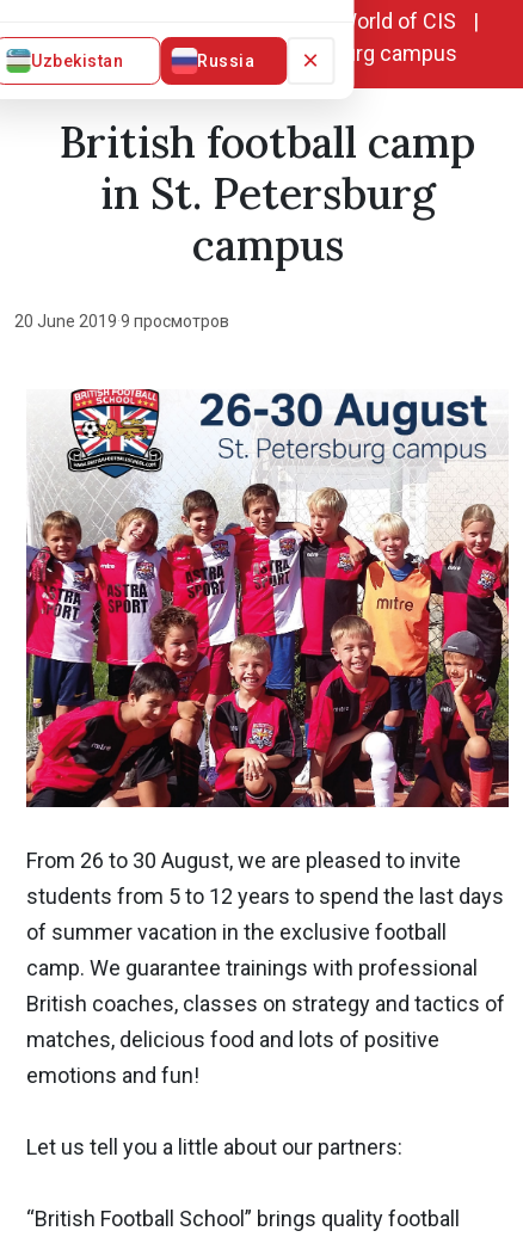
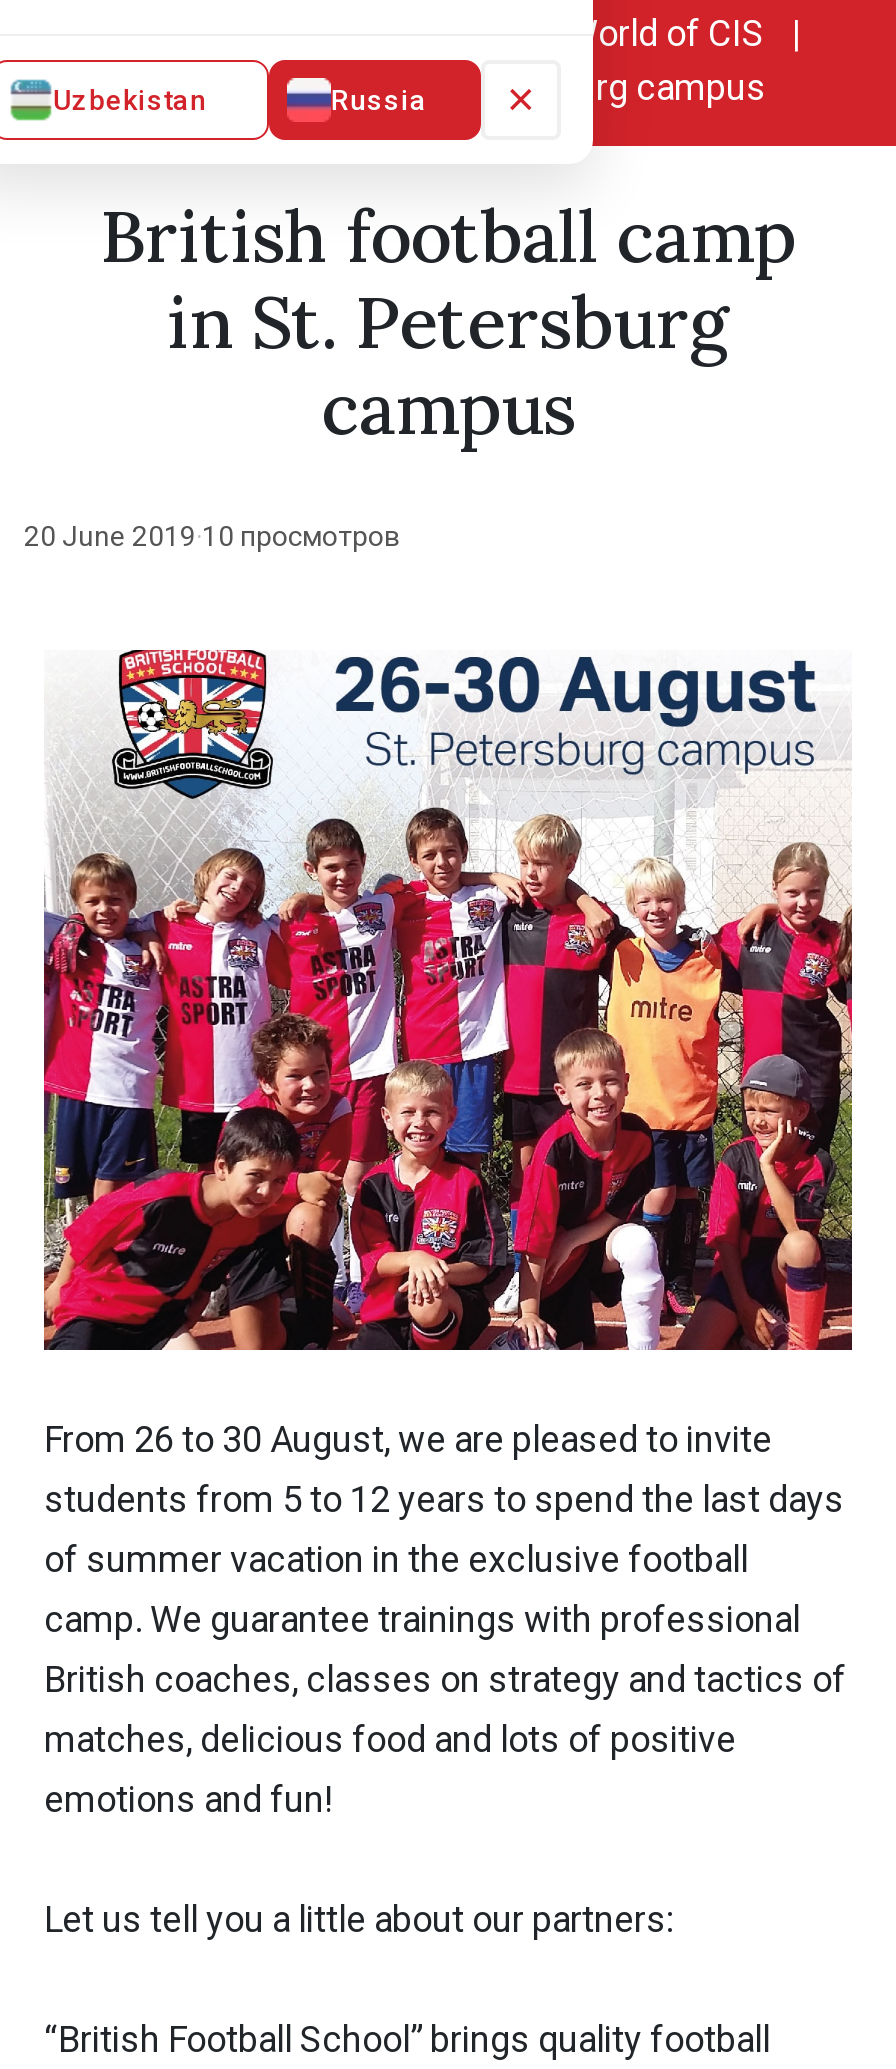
[14,312,229,331] 20 June 2019·9 просмотров -> [24,520,400,552] 20 June 2019·10 просмотров

